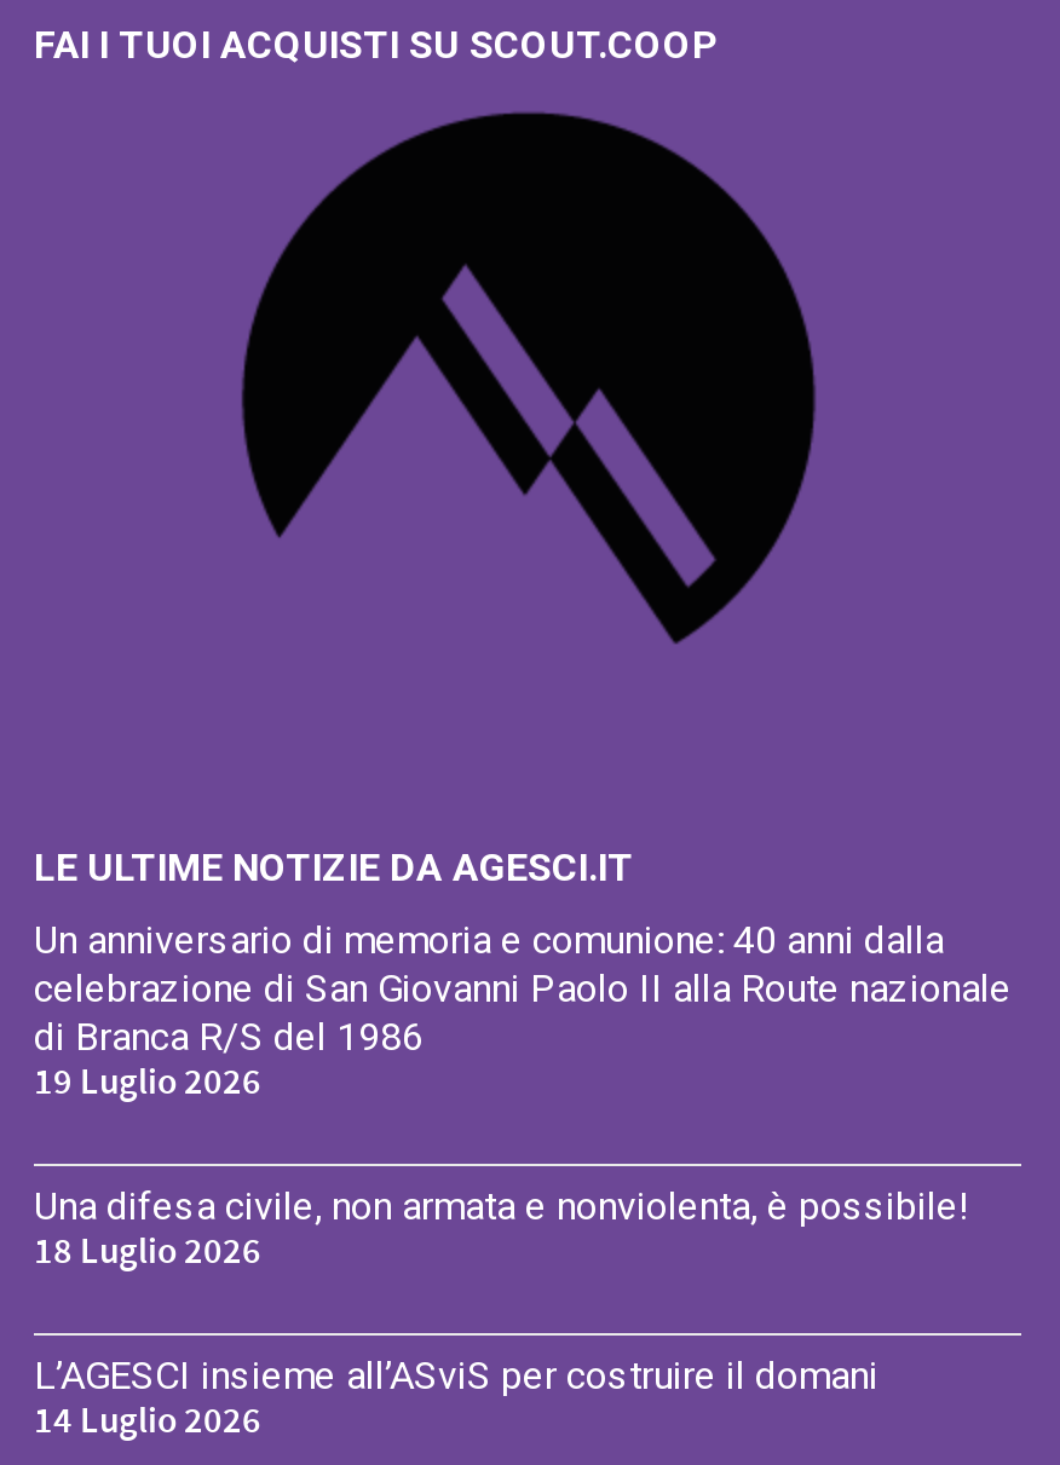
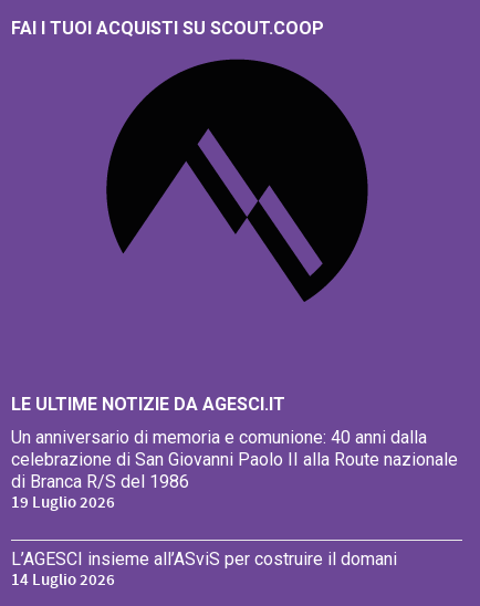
[34,1183,970,1277] Una difesa civile, non armata e nonviolenta, è possibile! | 18 Luglio 2026 -> none

